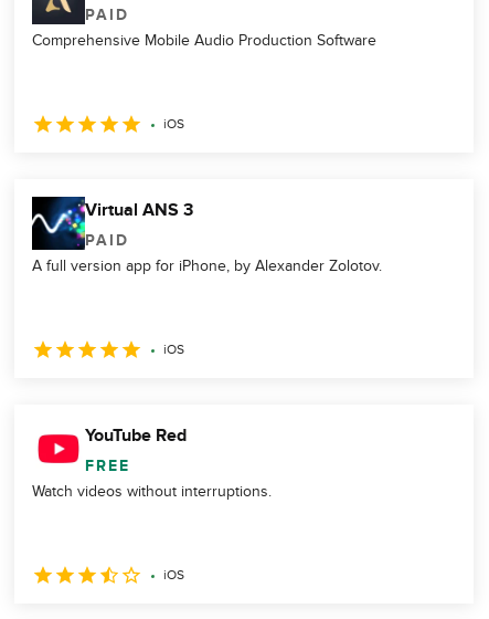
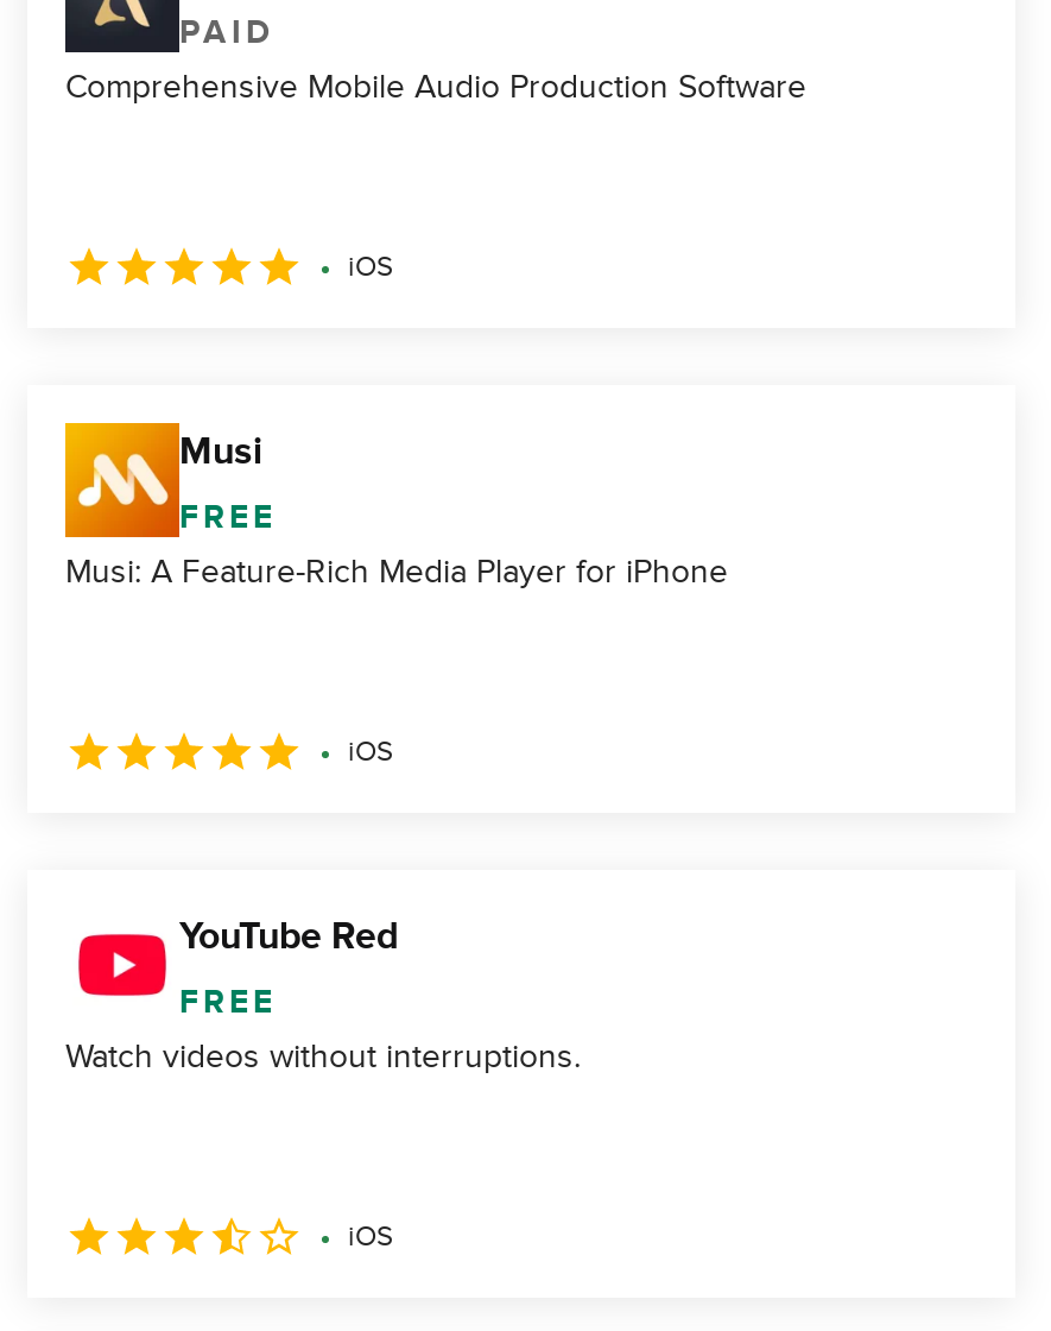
[31,196,382,275] [image] | Virtual ANS 3 | PAID | A full version app for iPhone, by Alexander Zolotov. -> [63,421,728,592] [image] | Musi | FREE | Musi: A Feature-Rich Media Player for iPhone

